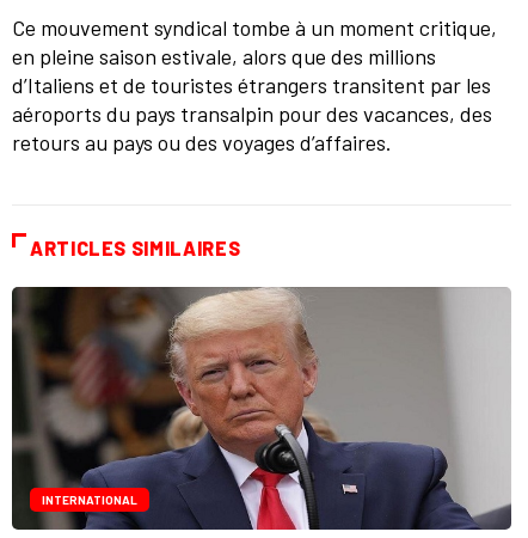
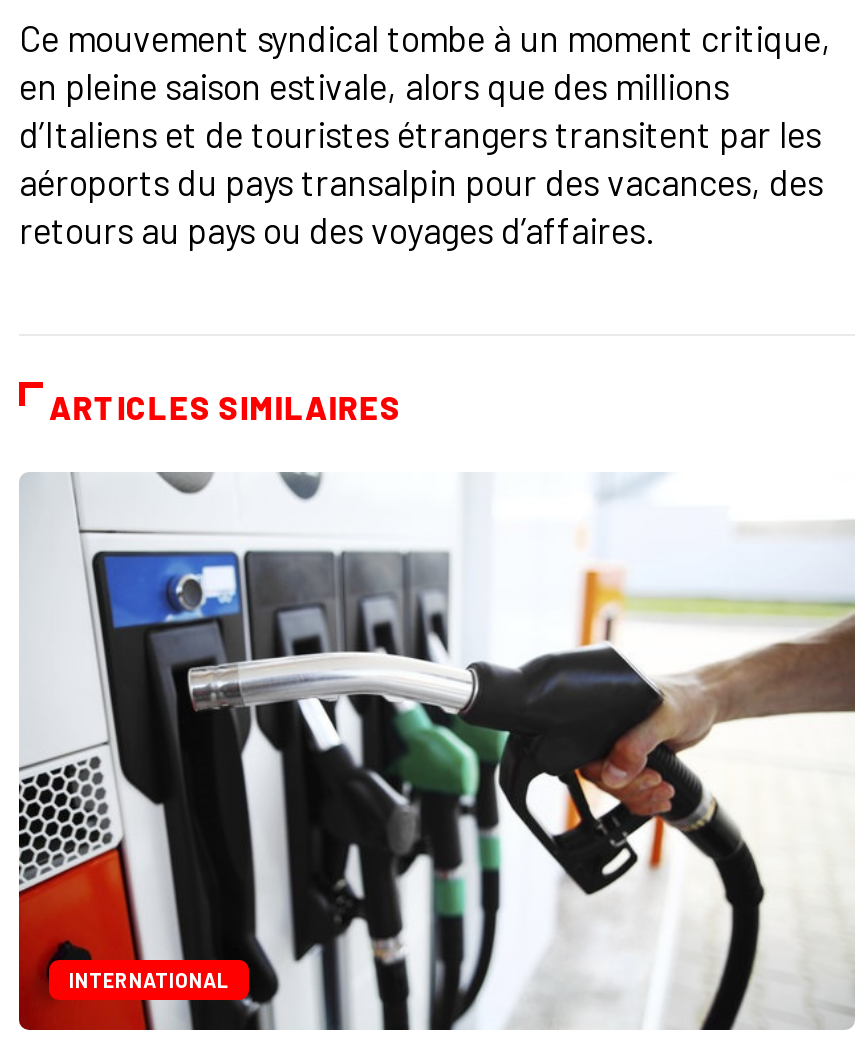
[11,286,511,531] [image] -> [17,472,855,1032] [image]

